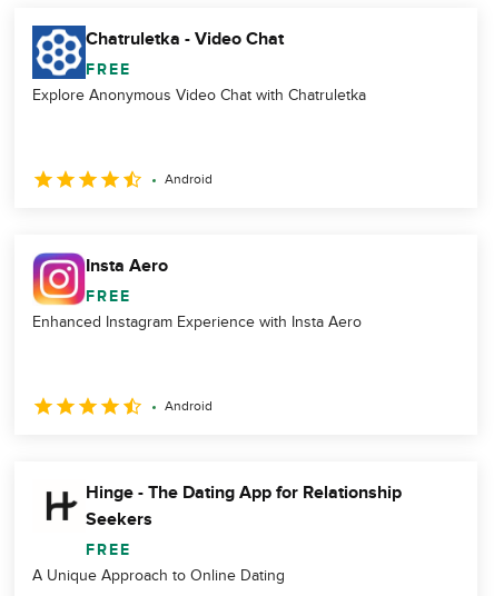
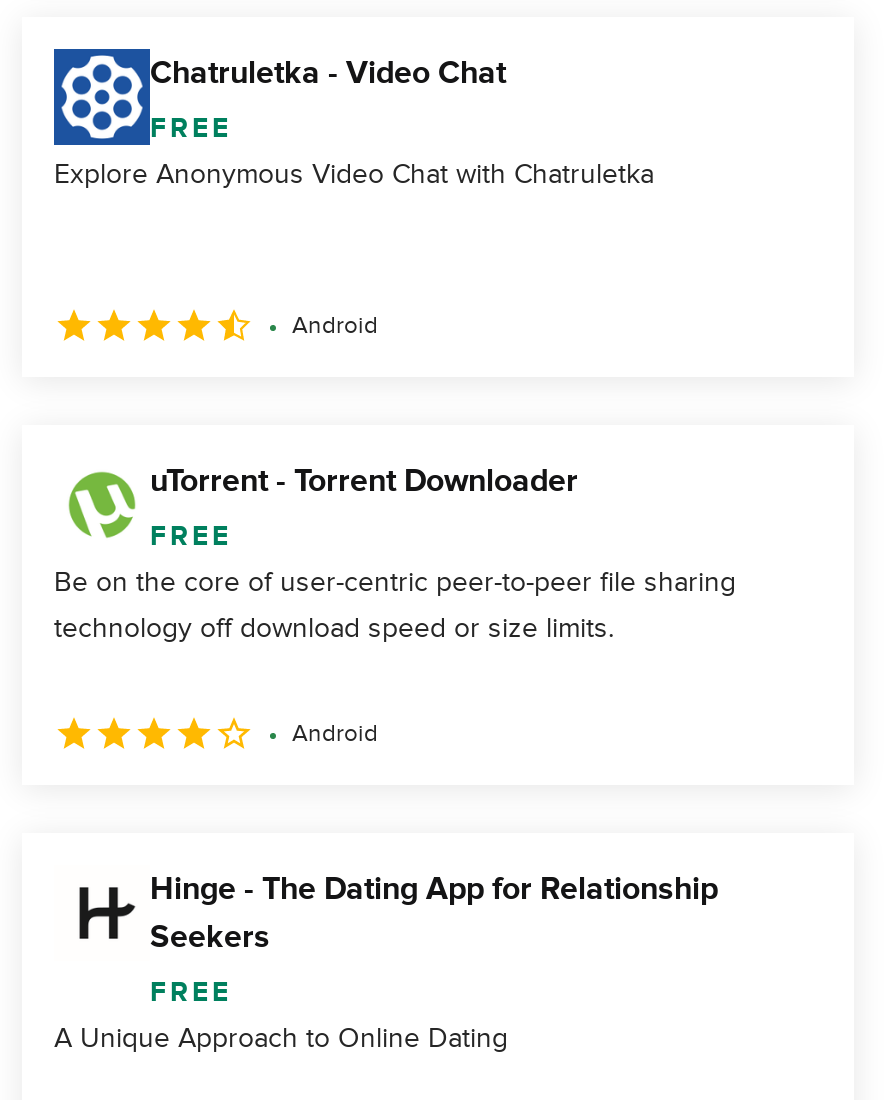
[32,251,168,305] [image] | Insta Aero -> [54,457,578,551] [image] | uTorrent - Torrent Downloader
[32,312,362,331] Enhanced Instagram Experience with Insta Aero -> [54,565,736,645] Be on the core of user-centric peer-to-peer file sharing | technology off download speed or size limits.

